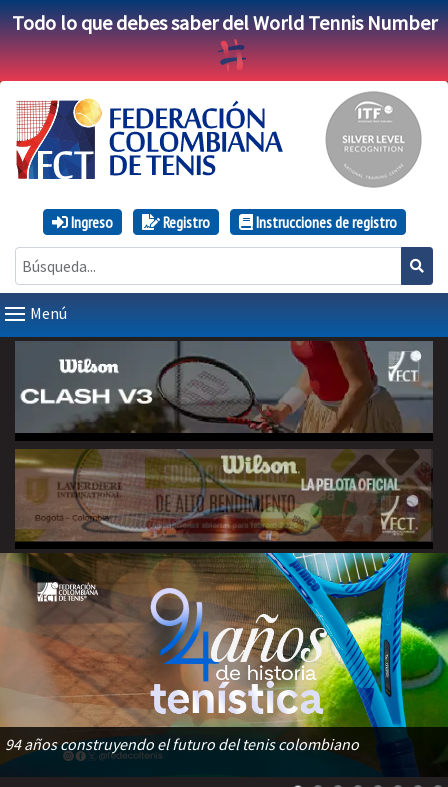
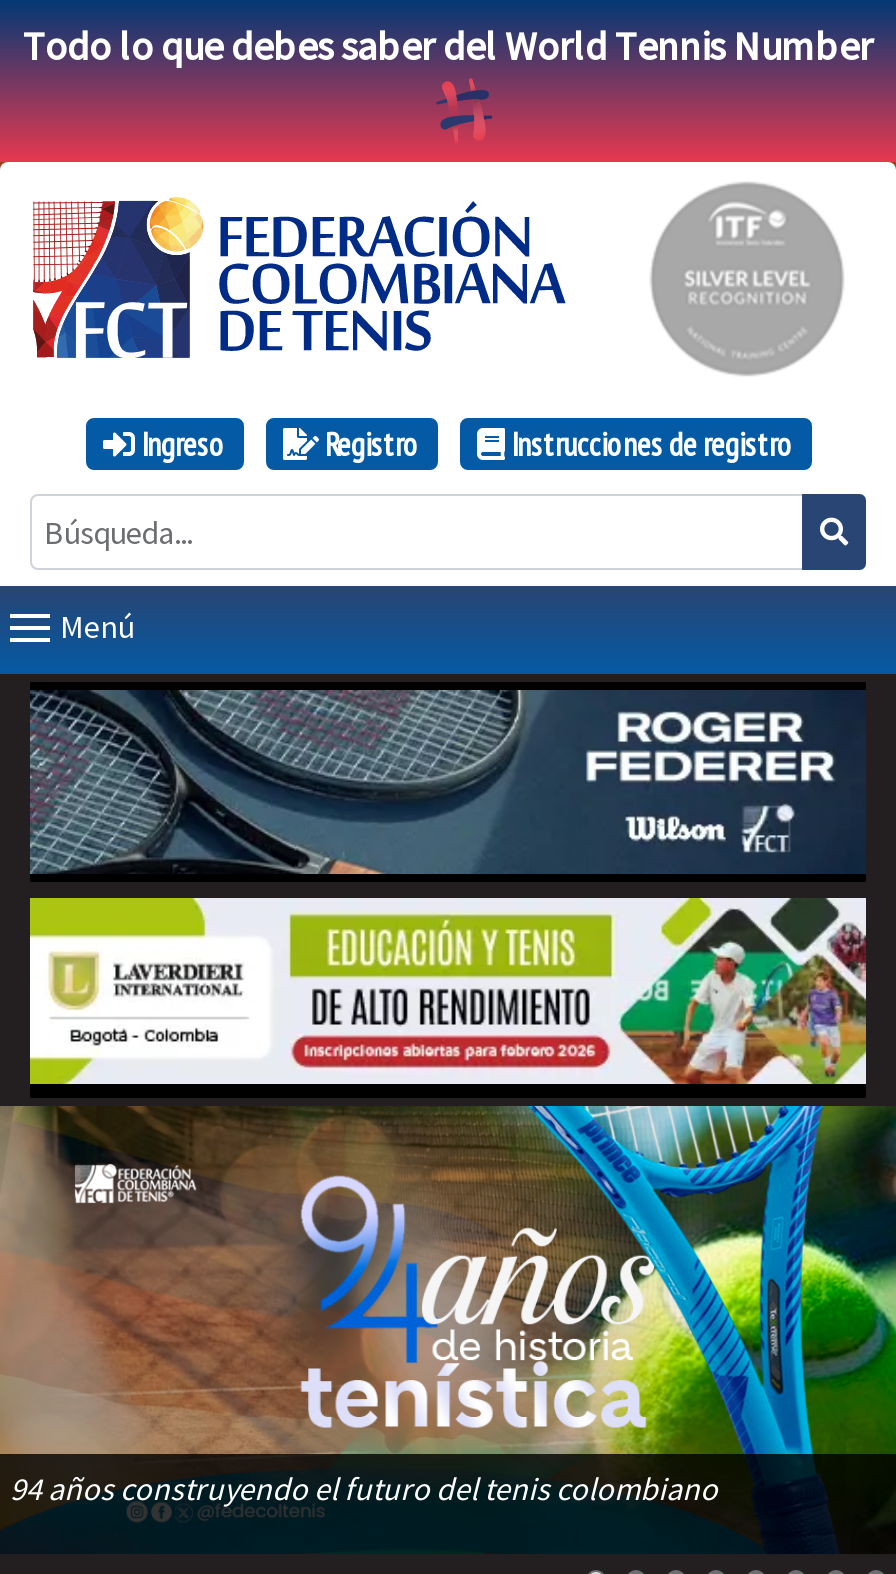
[15,340,433,437] [image] -> [30,682,866,876] [image]
[15,449,433,542] [image] -> [28,896,868,1086] [image]

